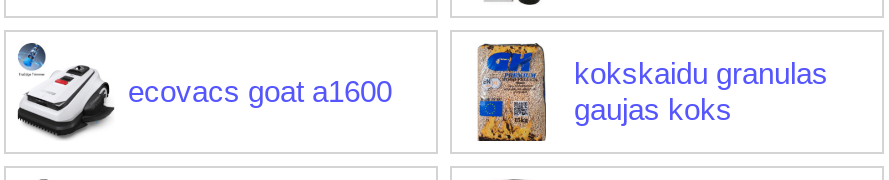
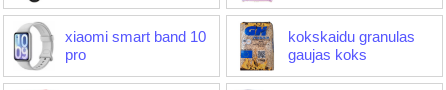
[16,40,392,138] [image] | ecovacs goat a1600 -> [10,21,206,68] [image] | xiaomi smart band 10 | pro

